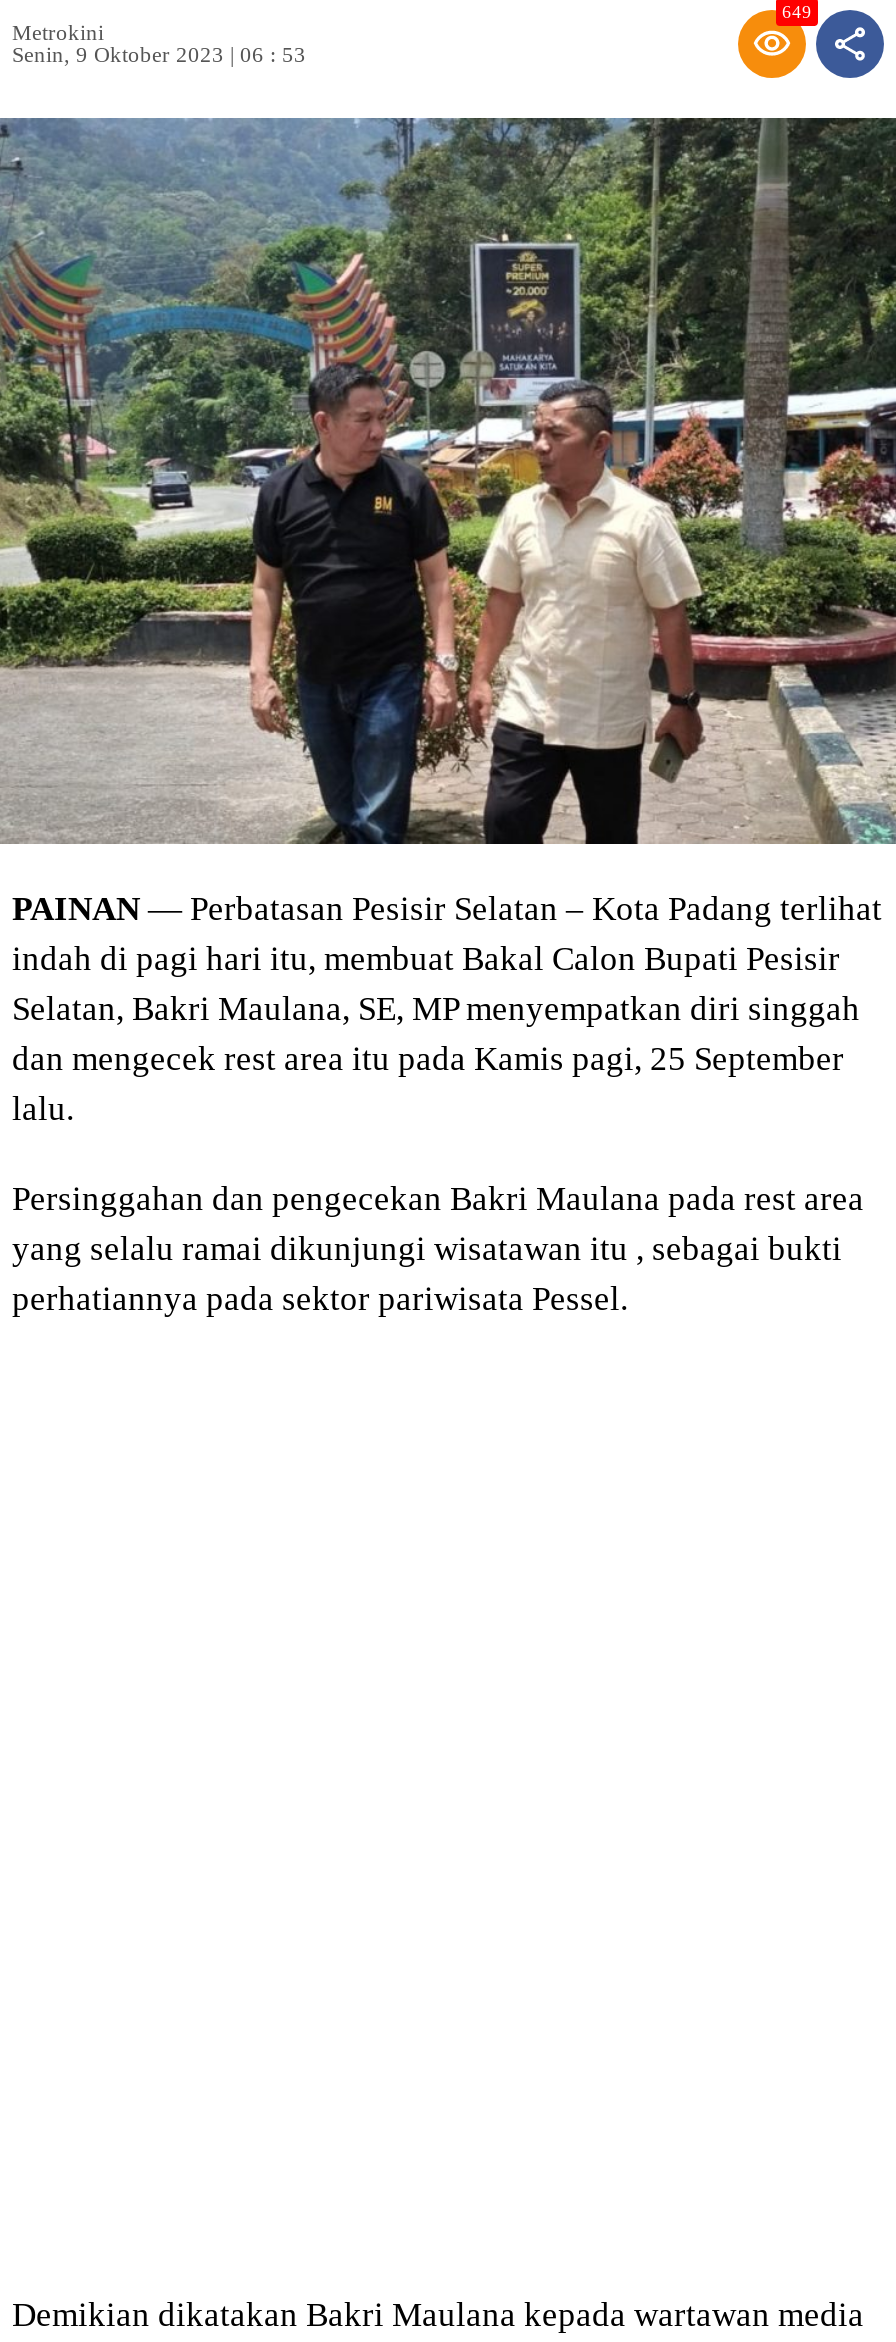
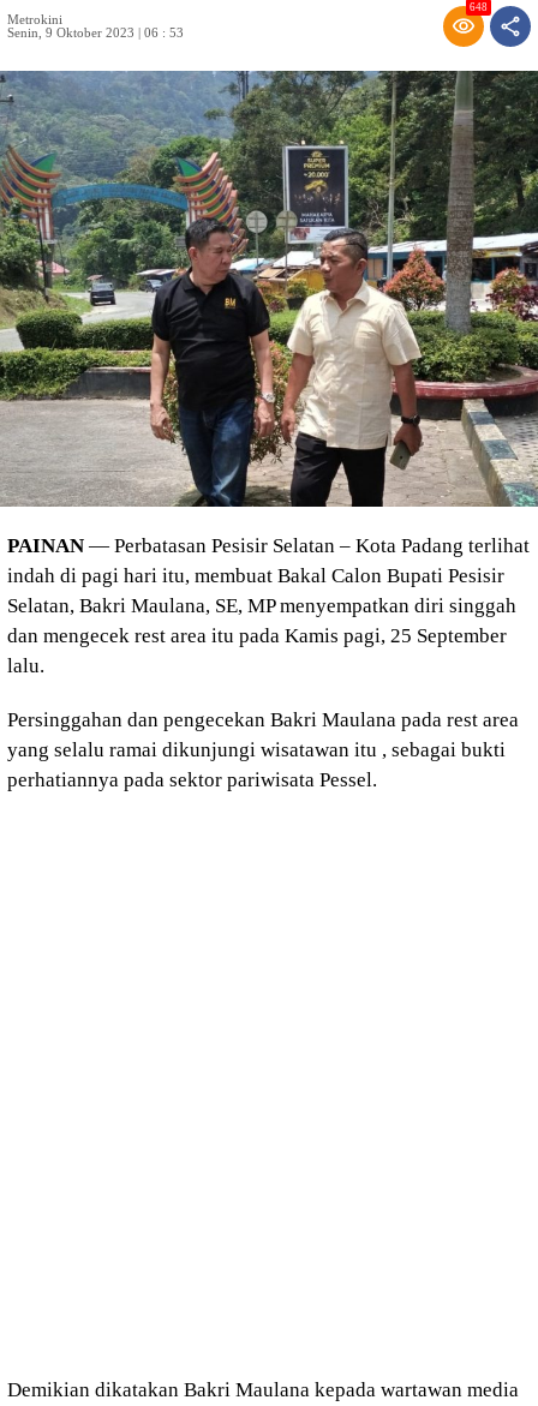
[782,2,812,22] 649 -> [470,1,488,13] 648

